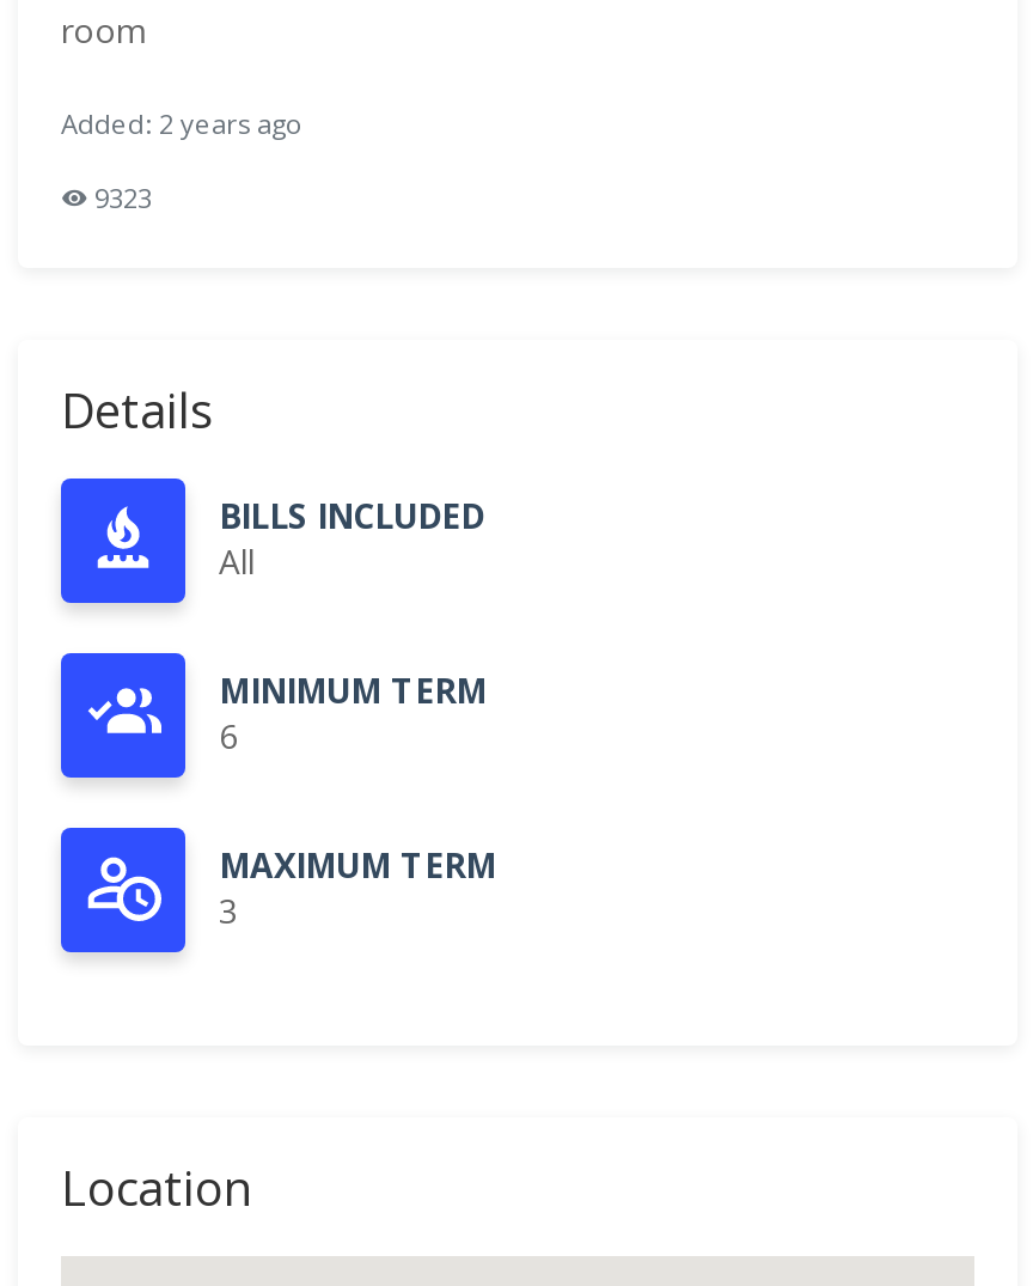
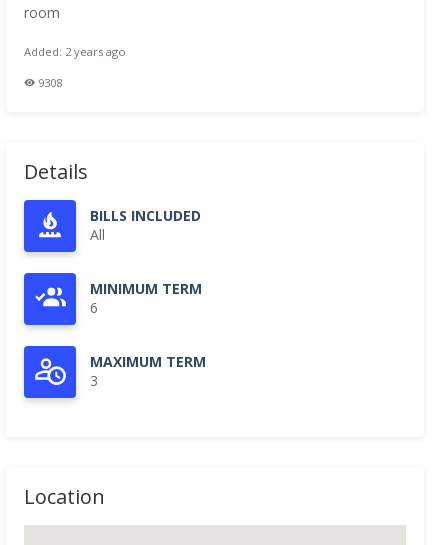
[87,179,152,215] 9323 -> [35,75,62,90] 9308

